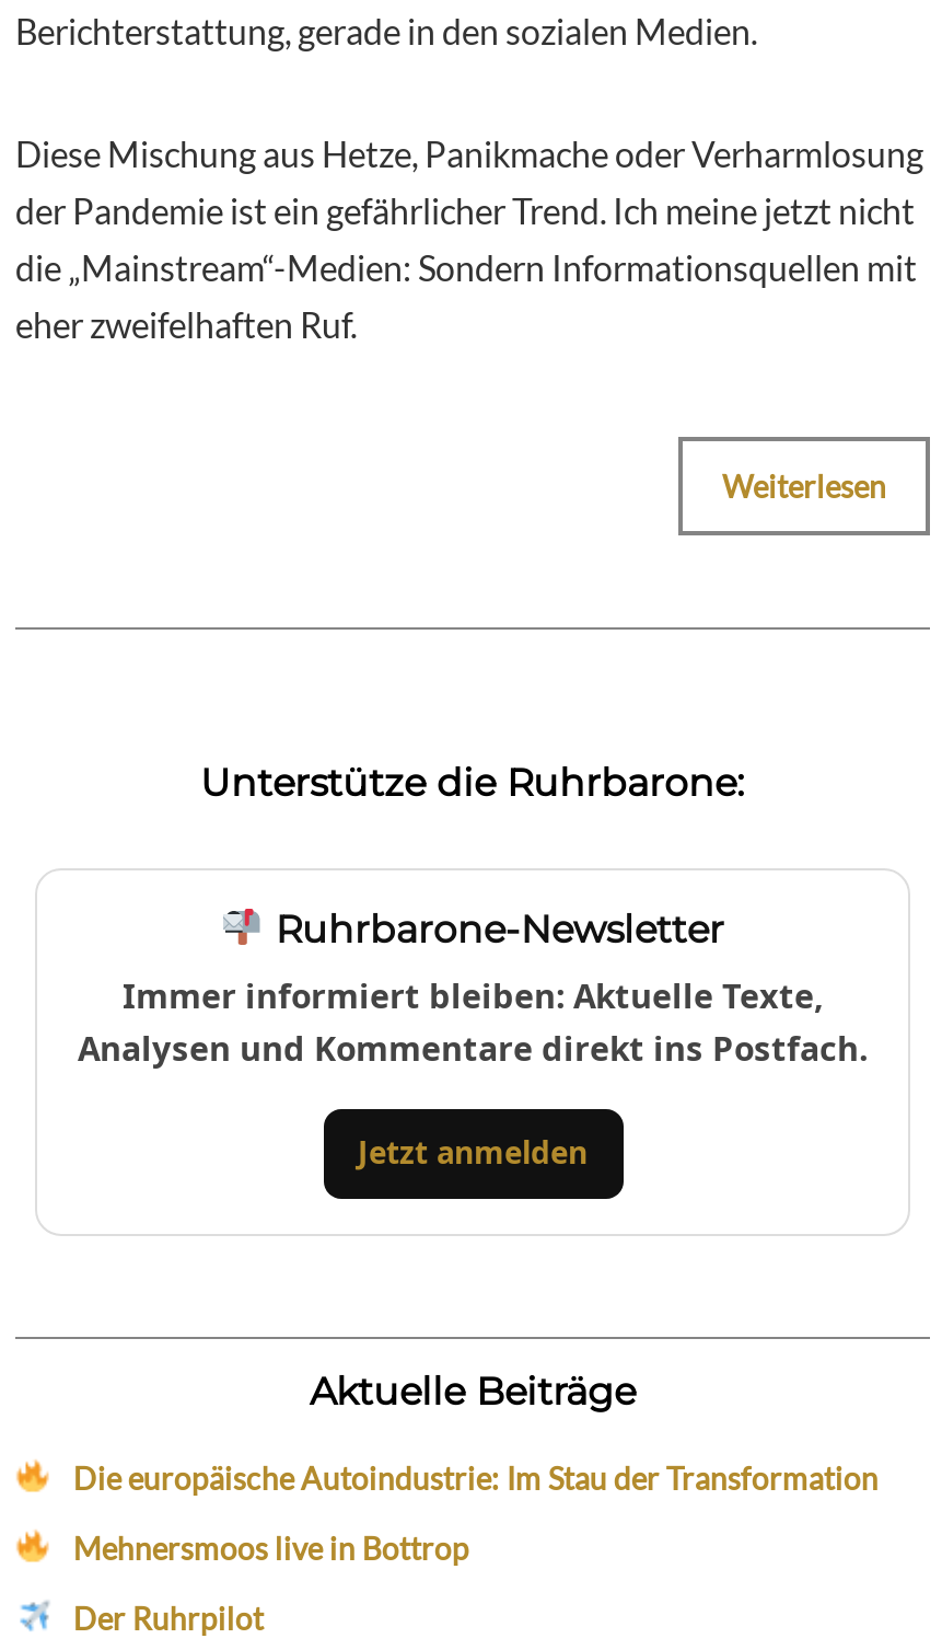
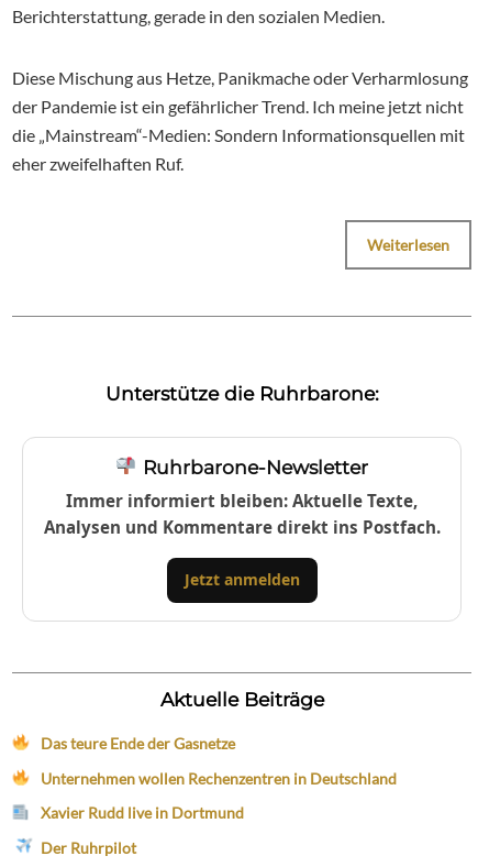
[73,1460,878,1567] Die europäische Autoindustrie: Im Stau der Transformation | Mehnersmoos live in Bottrop -> [41,734,397,822] Das teure Ende der Gasnetze | Unternehmen wollen Rechenzentren in Deutschland | Xavier Rudd live in Dortmund

